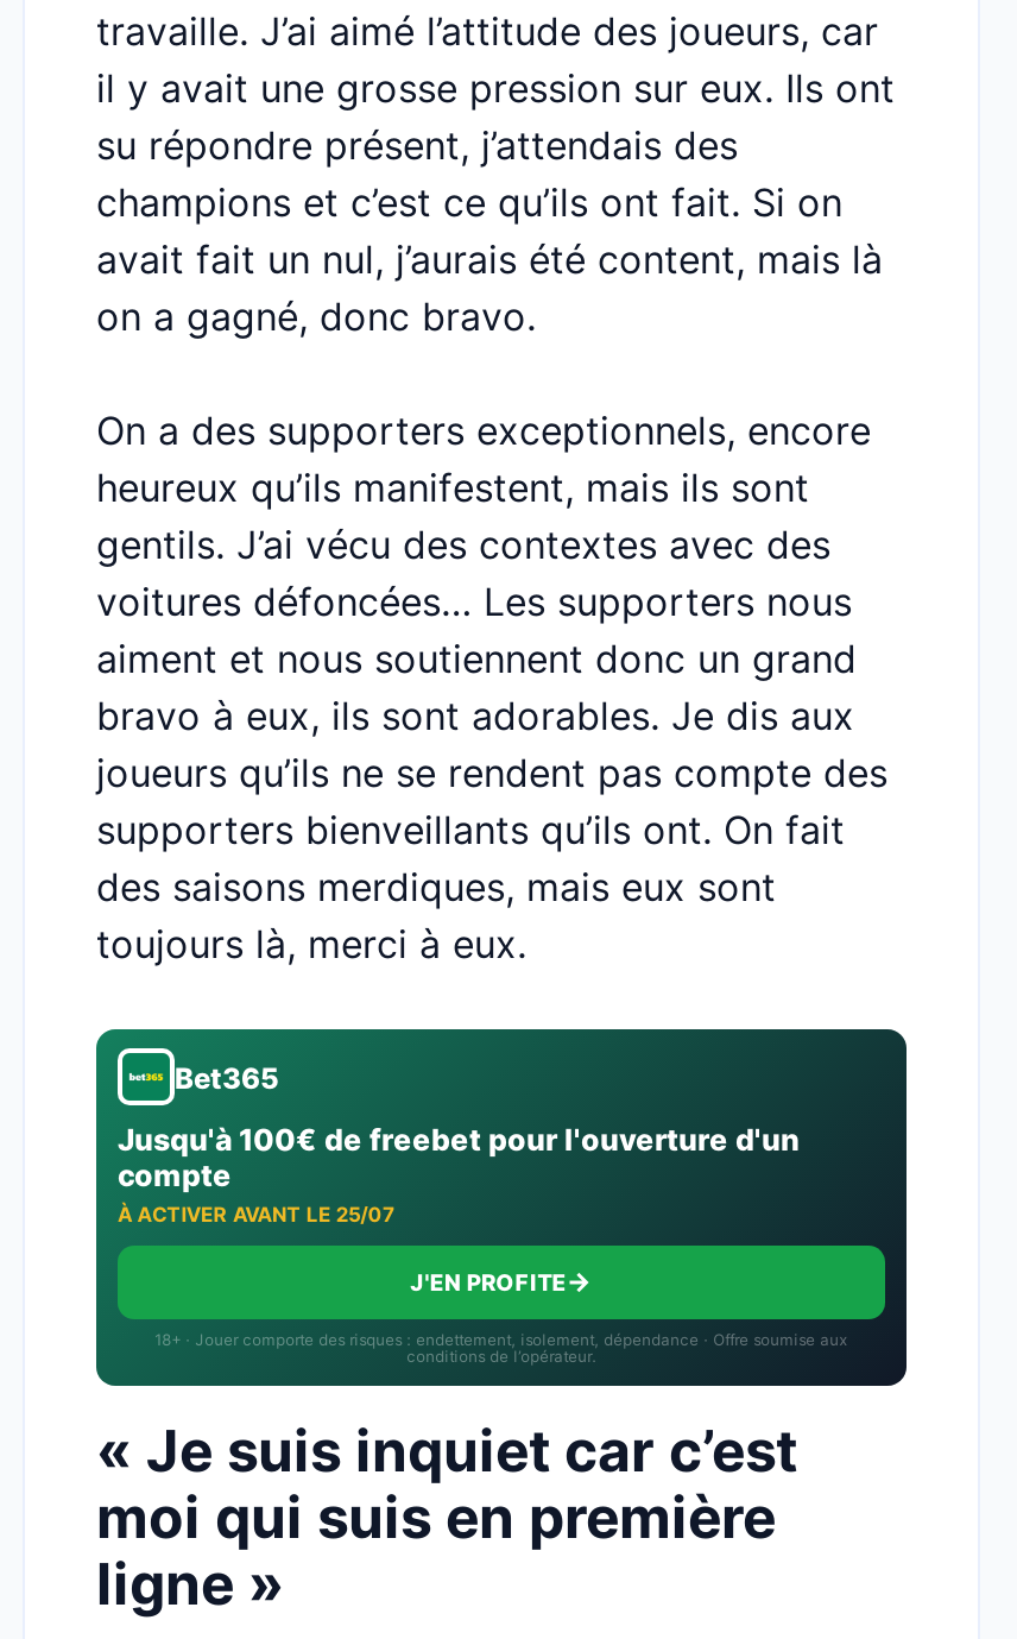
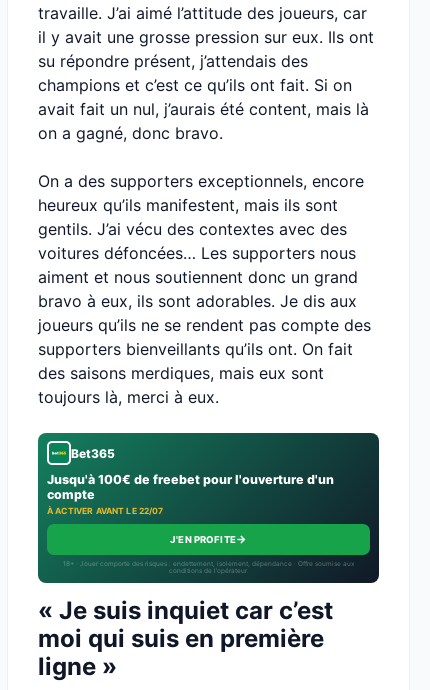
[118,1203,395,1227] À ACTIVER AVANT LE 25/07 -> [47,506,164,516] À ACTIVER AVANT LE 22/07

